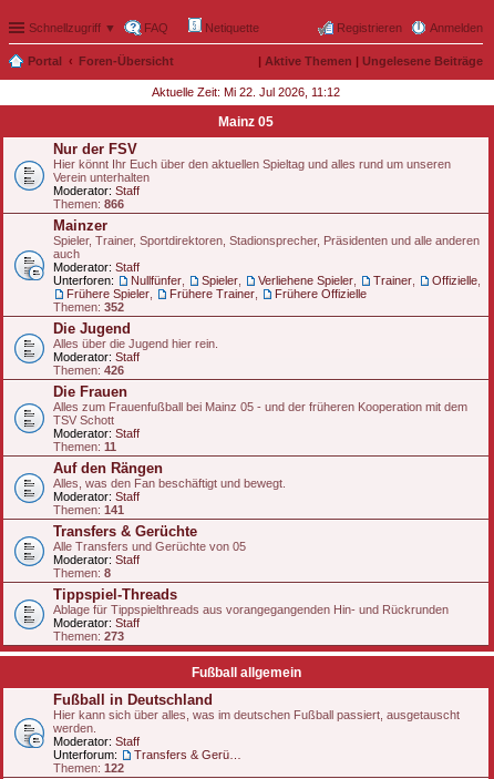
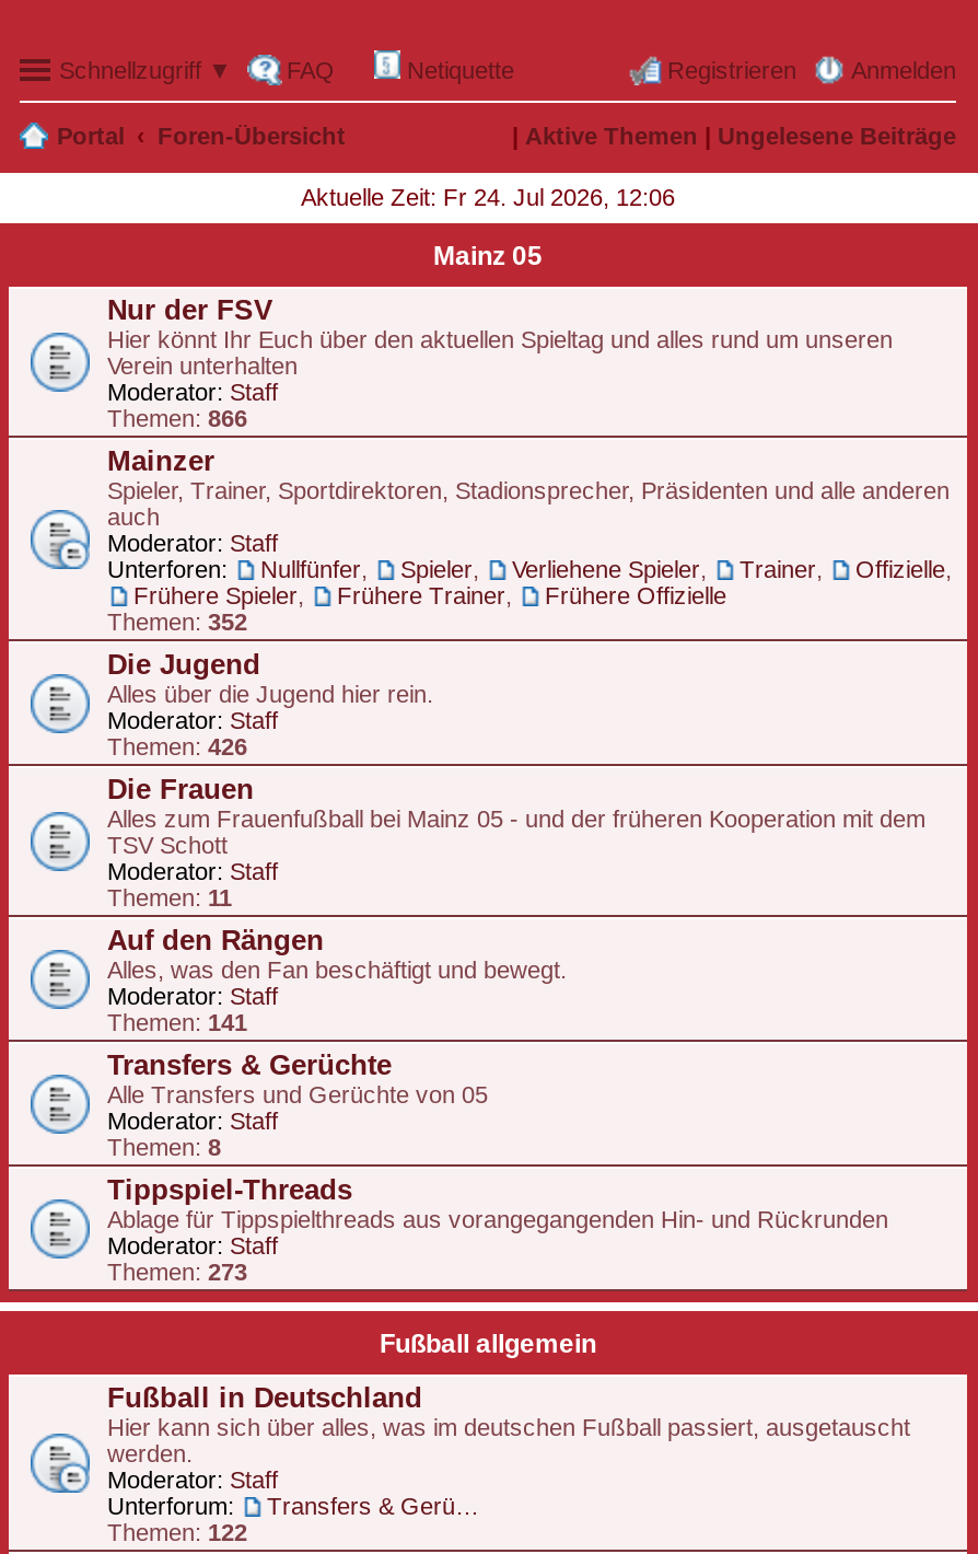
[152,85,340,99] Aktuelle Zeit: Mi 22. Jul 2026, 11:12 -> [301,184,675,210] Aktuelle Zeit: Fr 24. Jul 2026, 12:06

